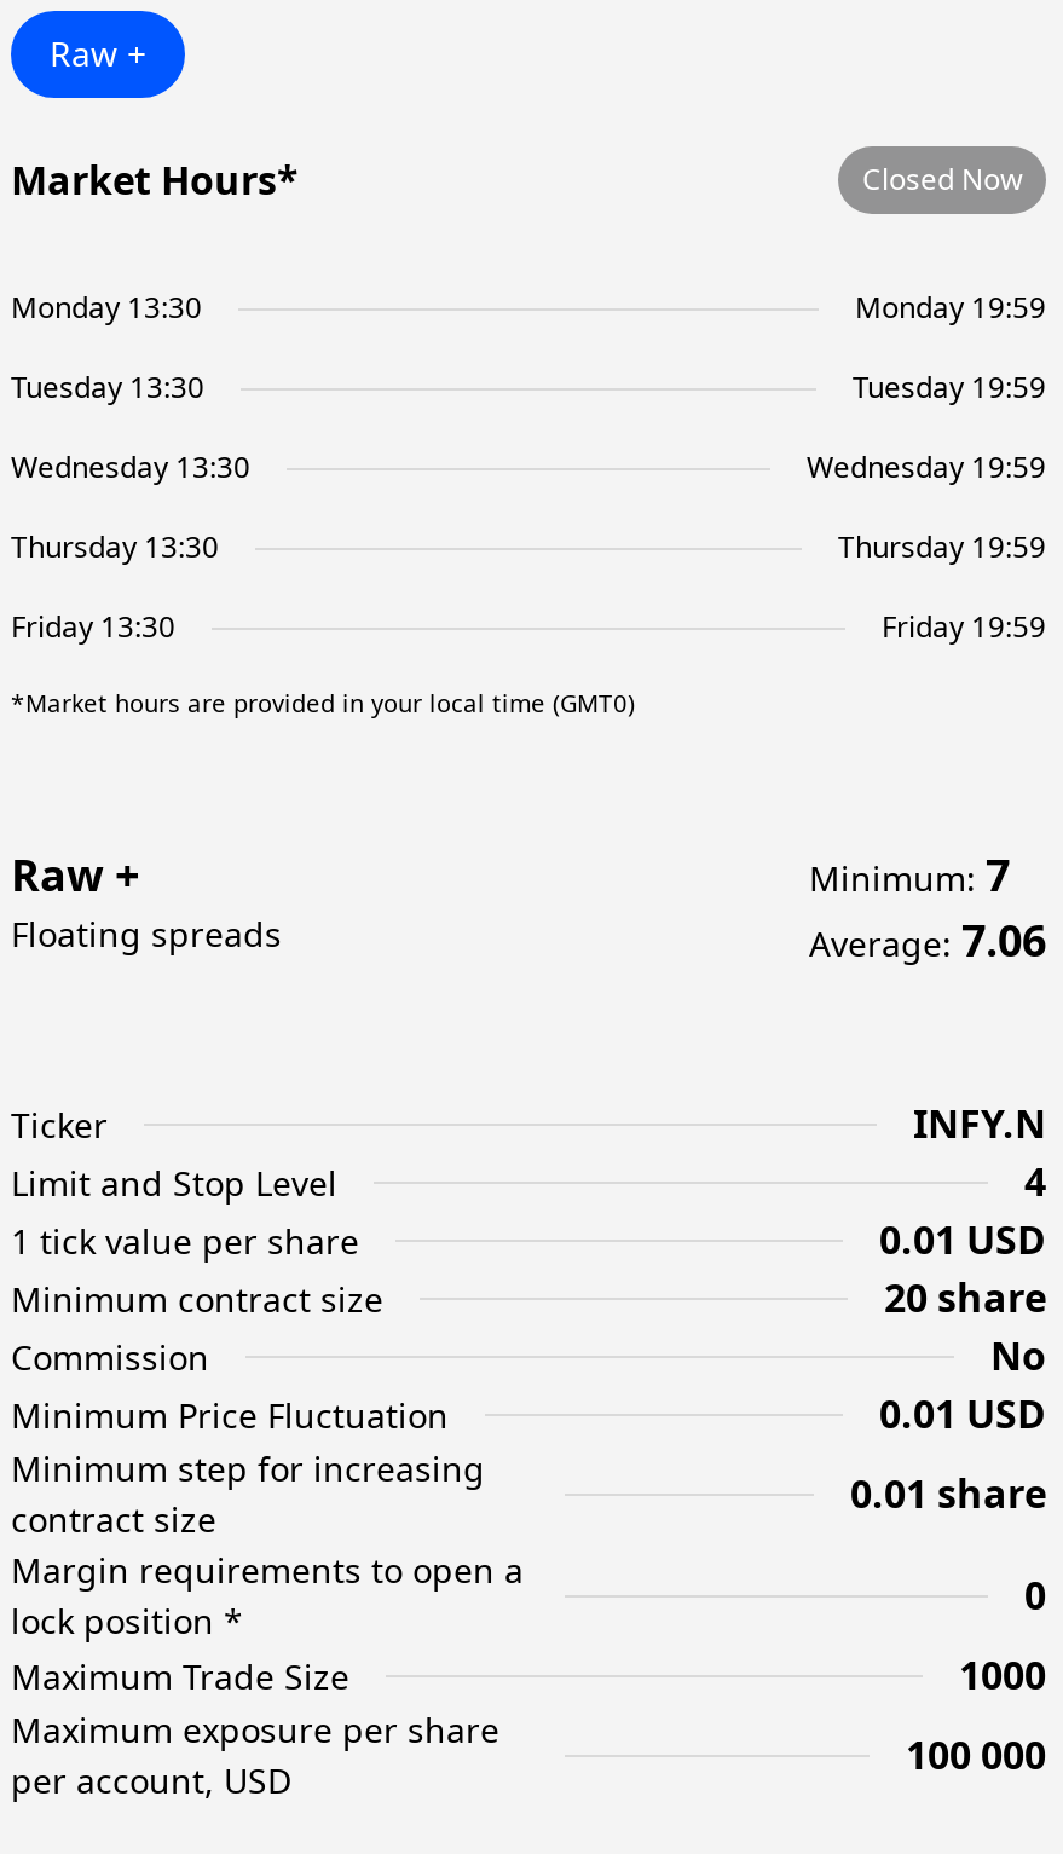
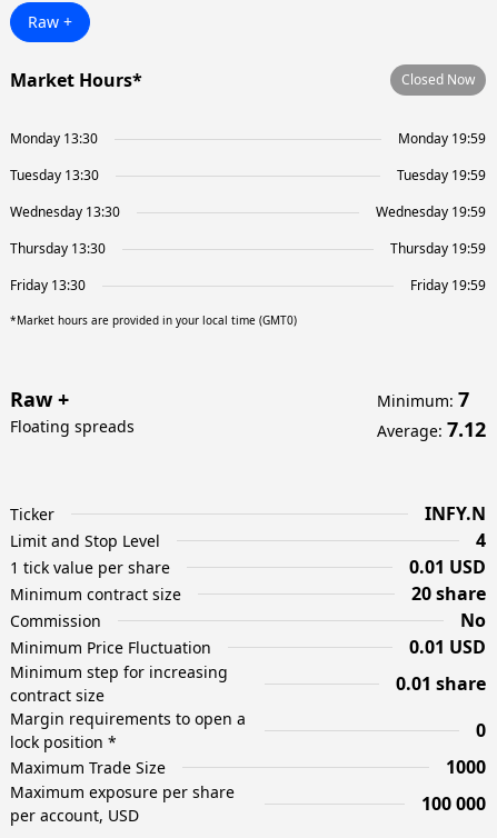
[809,911,1046,969] Average: 7.06 -> [377,416,486,442] Average: 7.12

